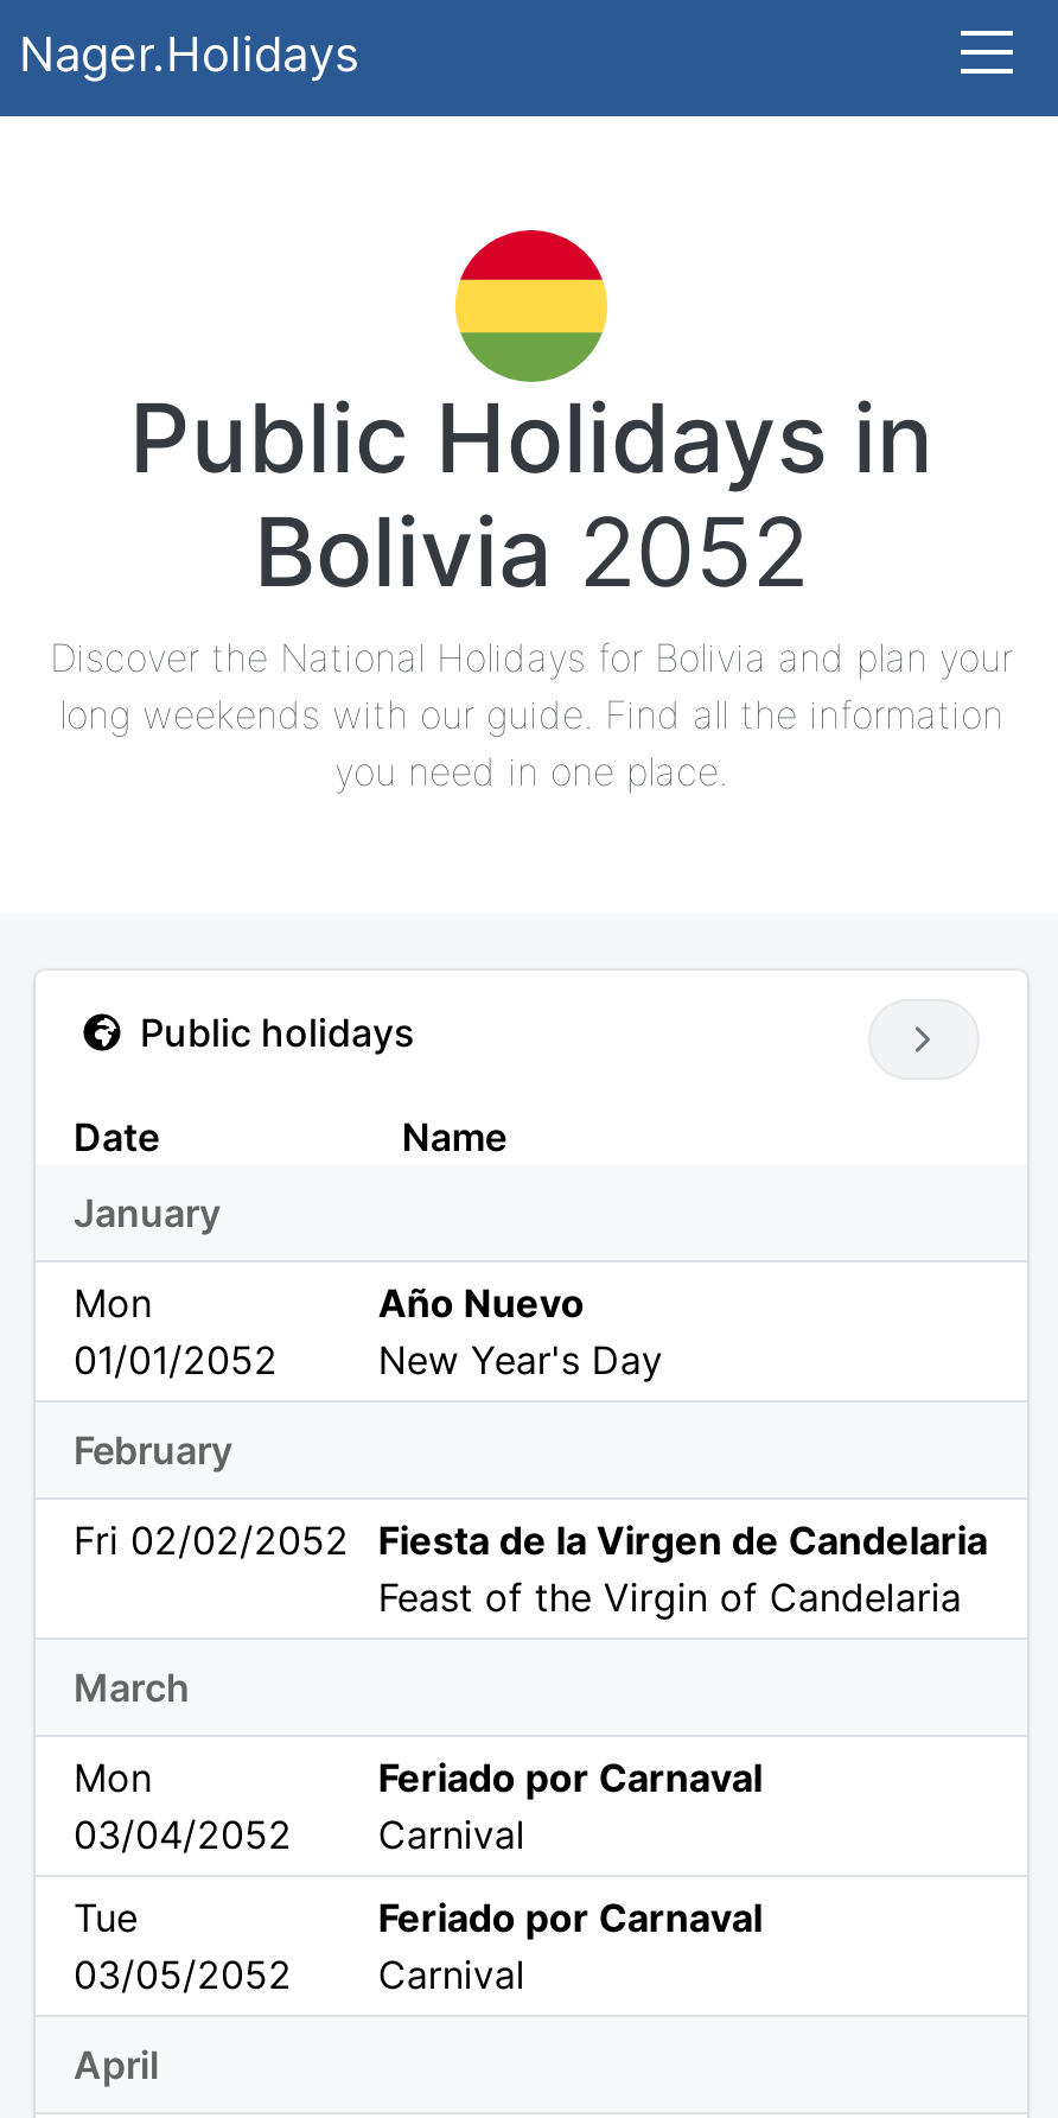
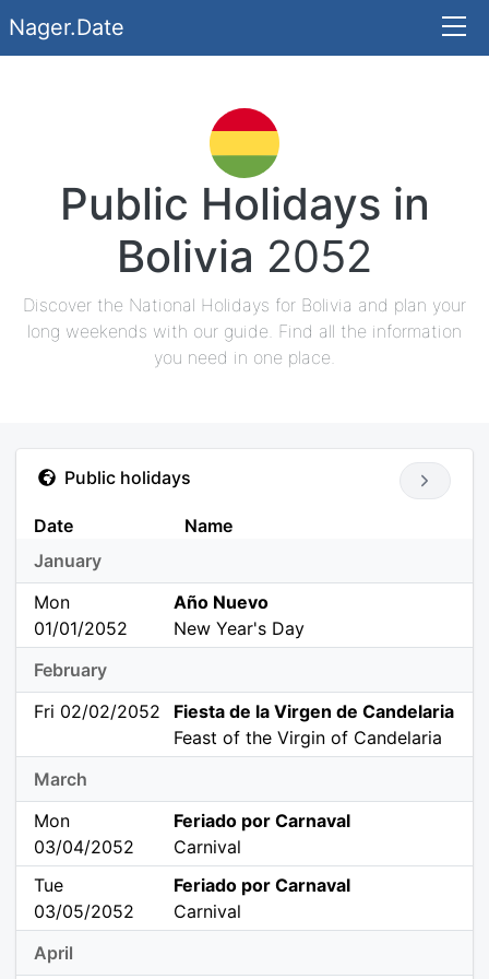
[19,26,358,83] Nager.Holidays -> [9,14,124,40] Nager.Date

